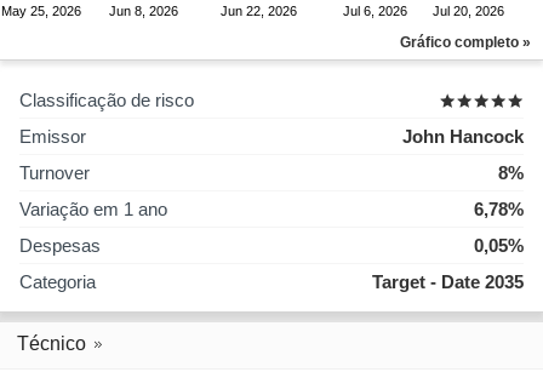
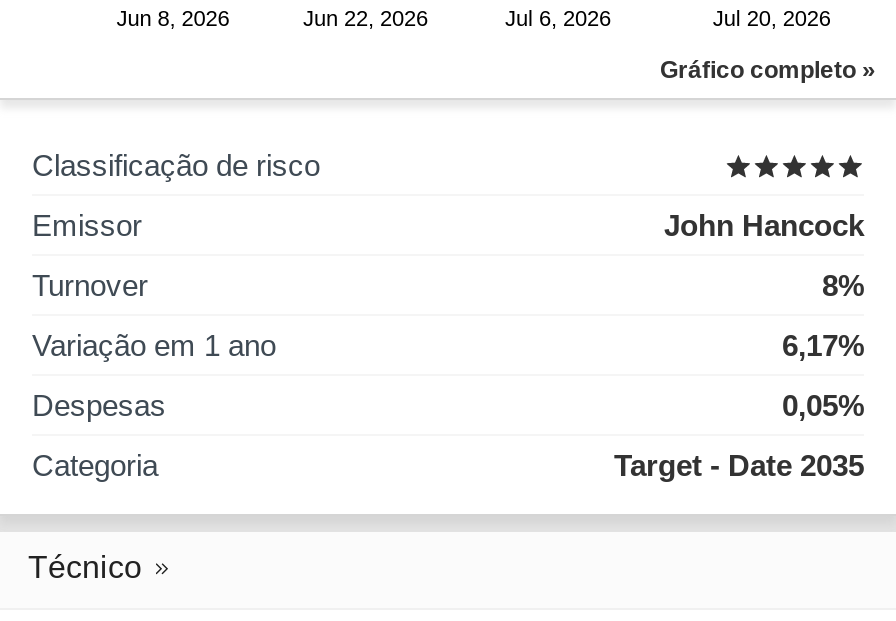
[1,4,81,18] May 25, 2026 -> none
[474,199,524,219] 6,78% -> [782,328,864,362] 6,17%

